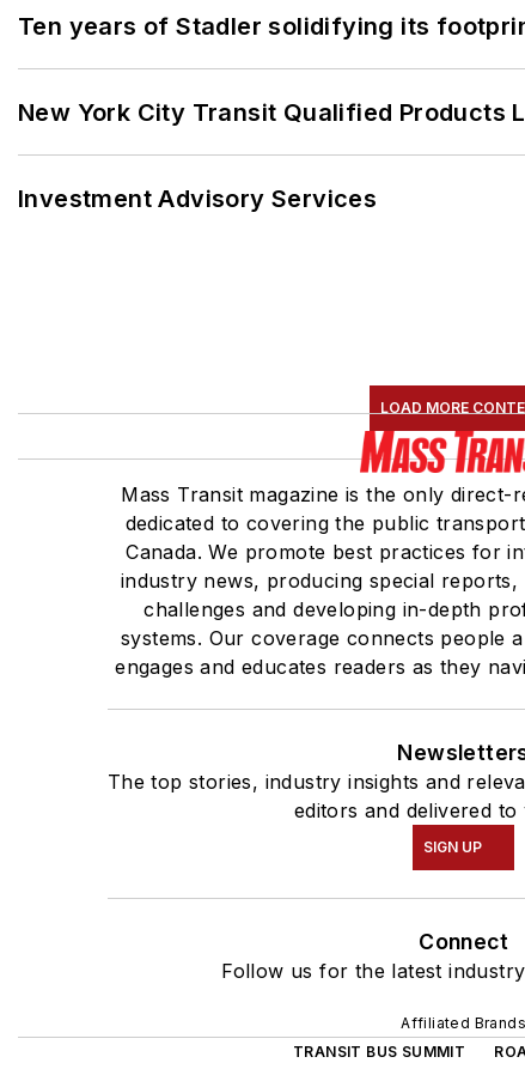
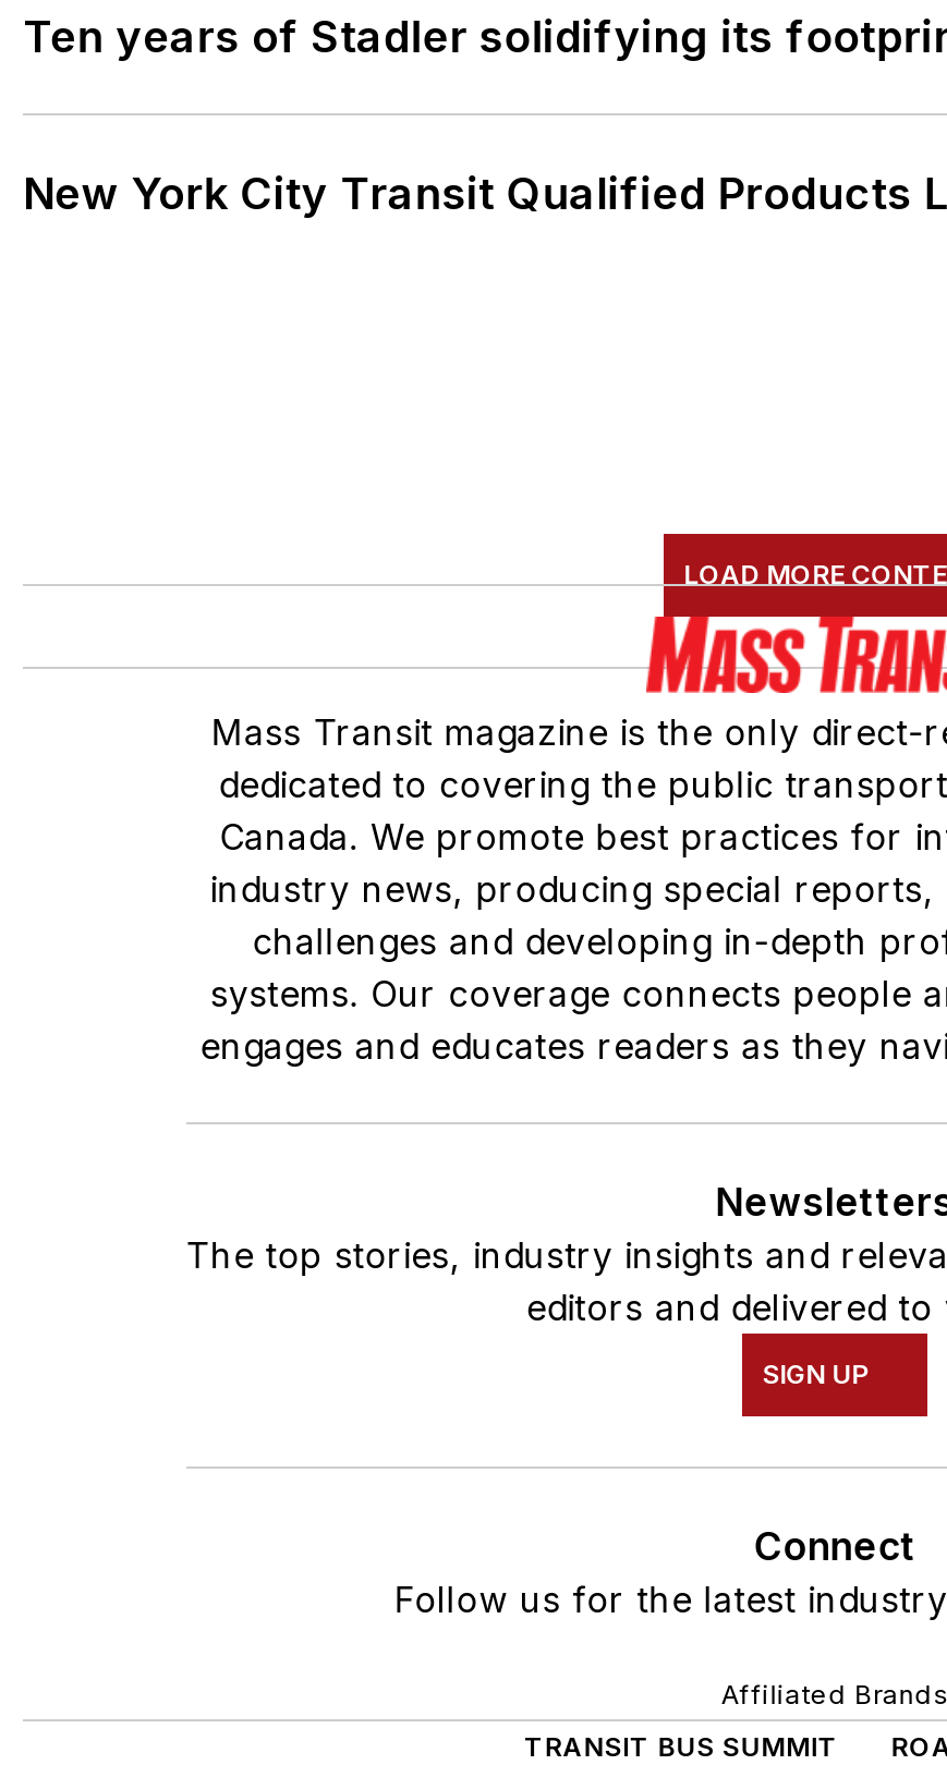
[18,185,377,213] Investment Advisory Services -> none

